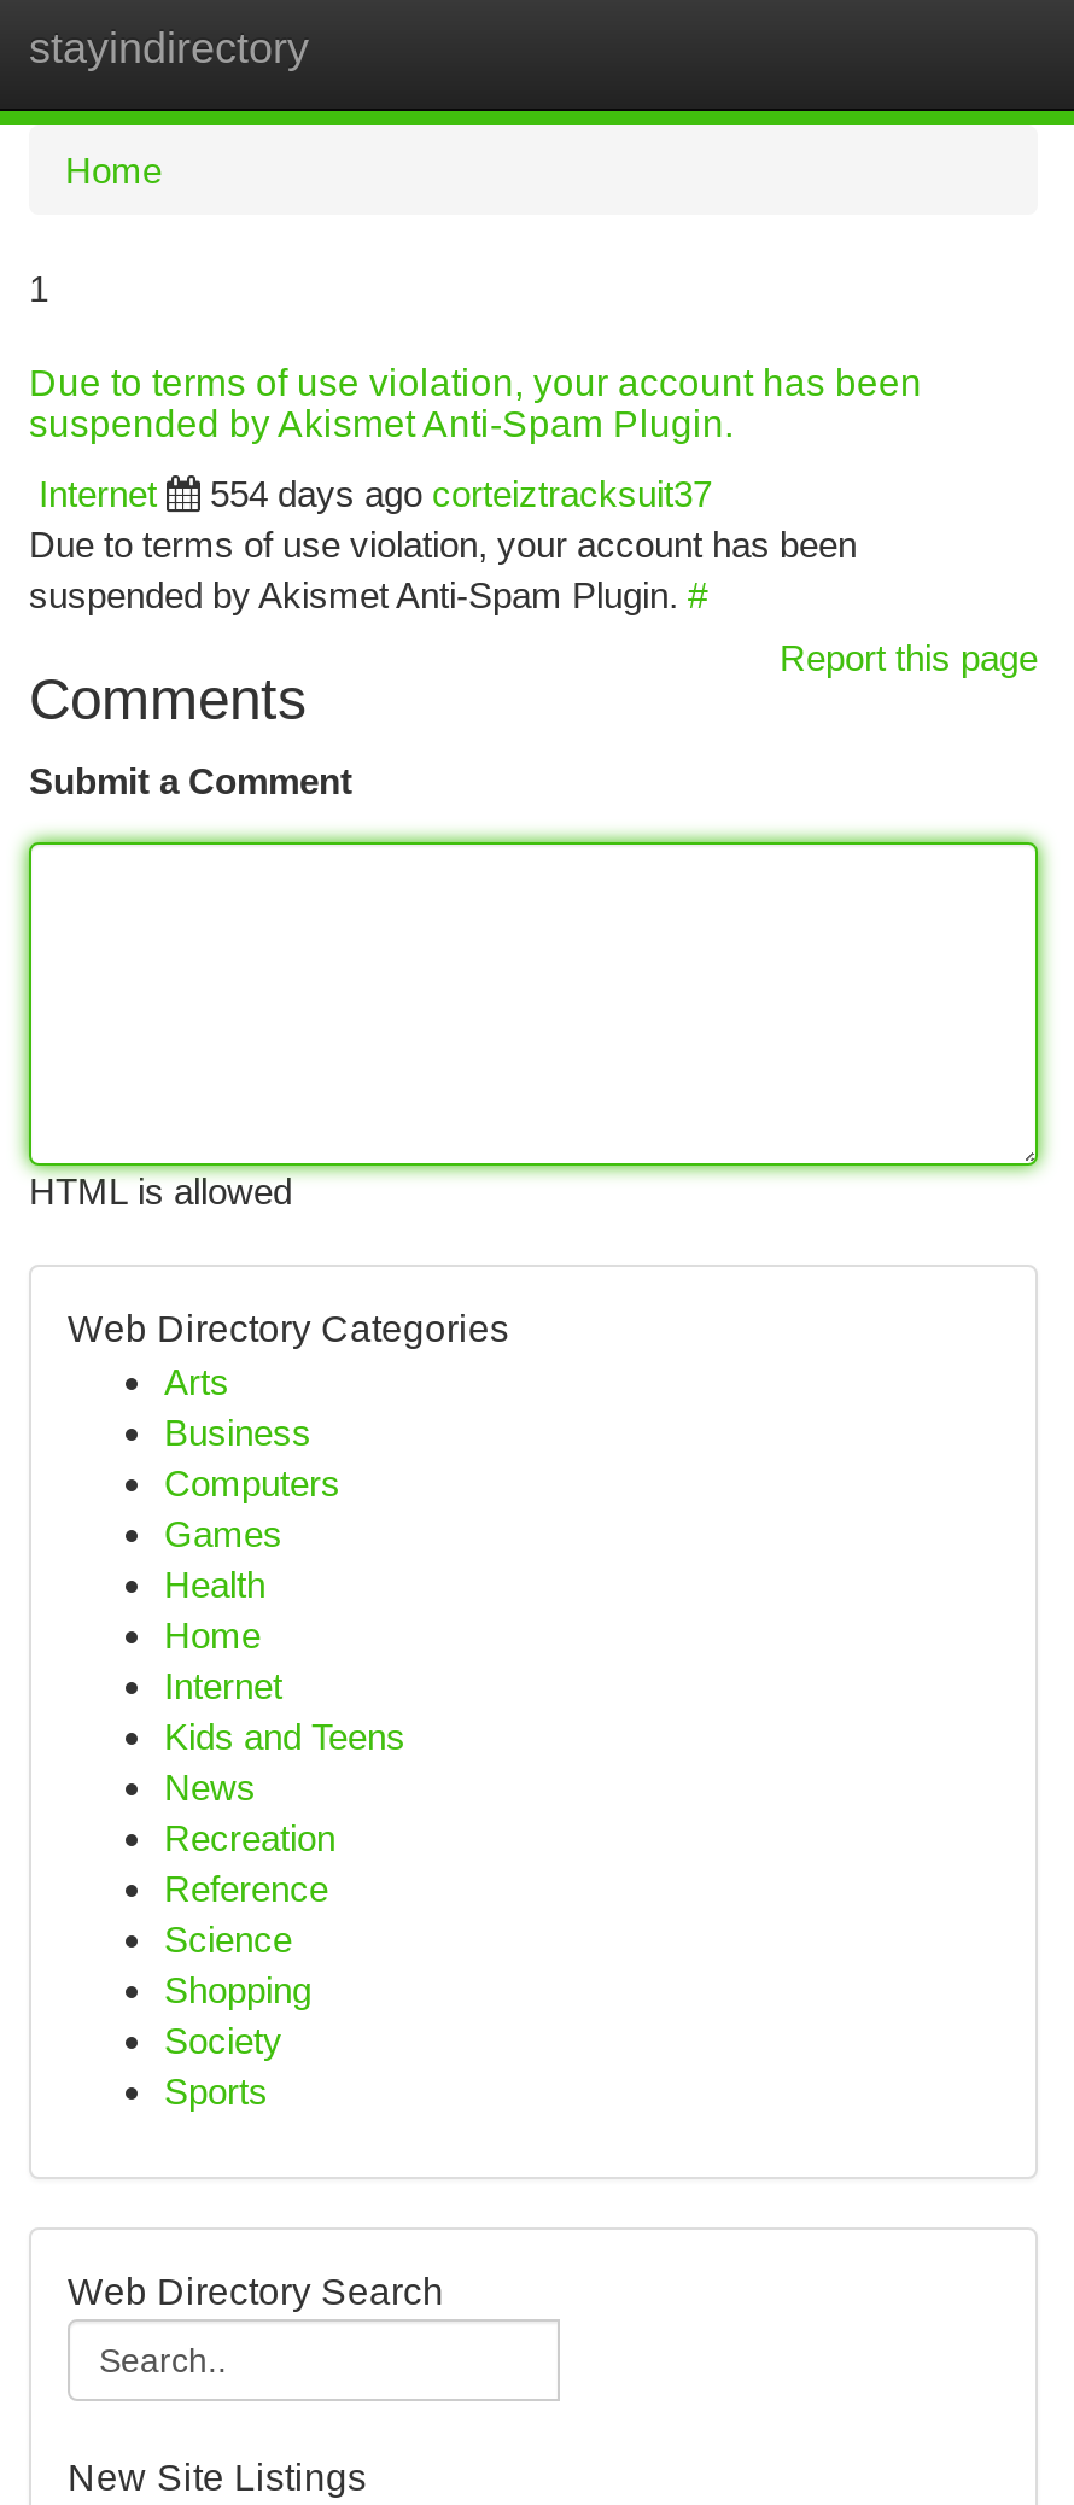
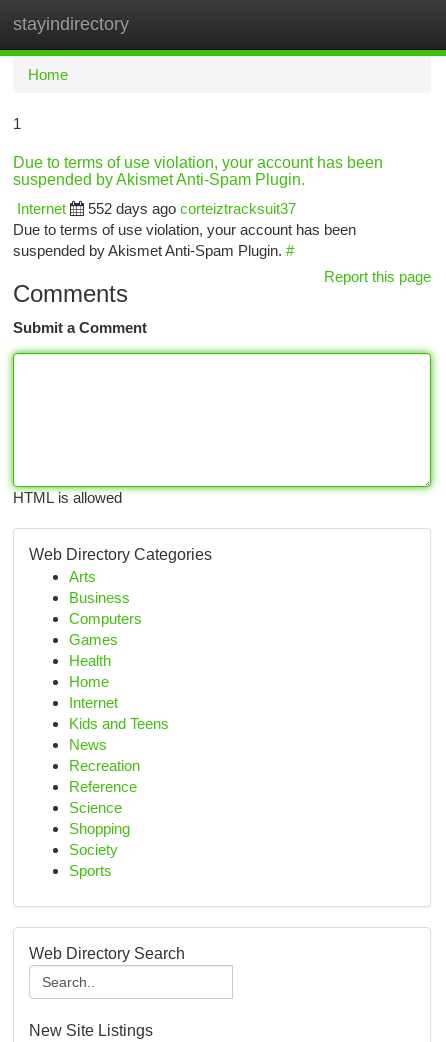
[210,473,712,514] 554 days ago corteiztracksuit37 -> [88,200,296,217] 552 days ago corteiztracksuit37

